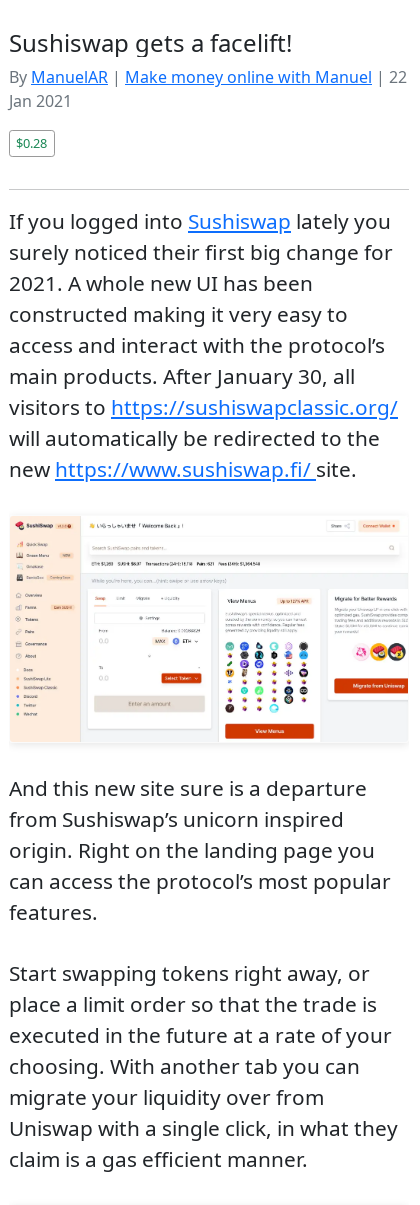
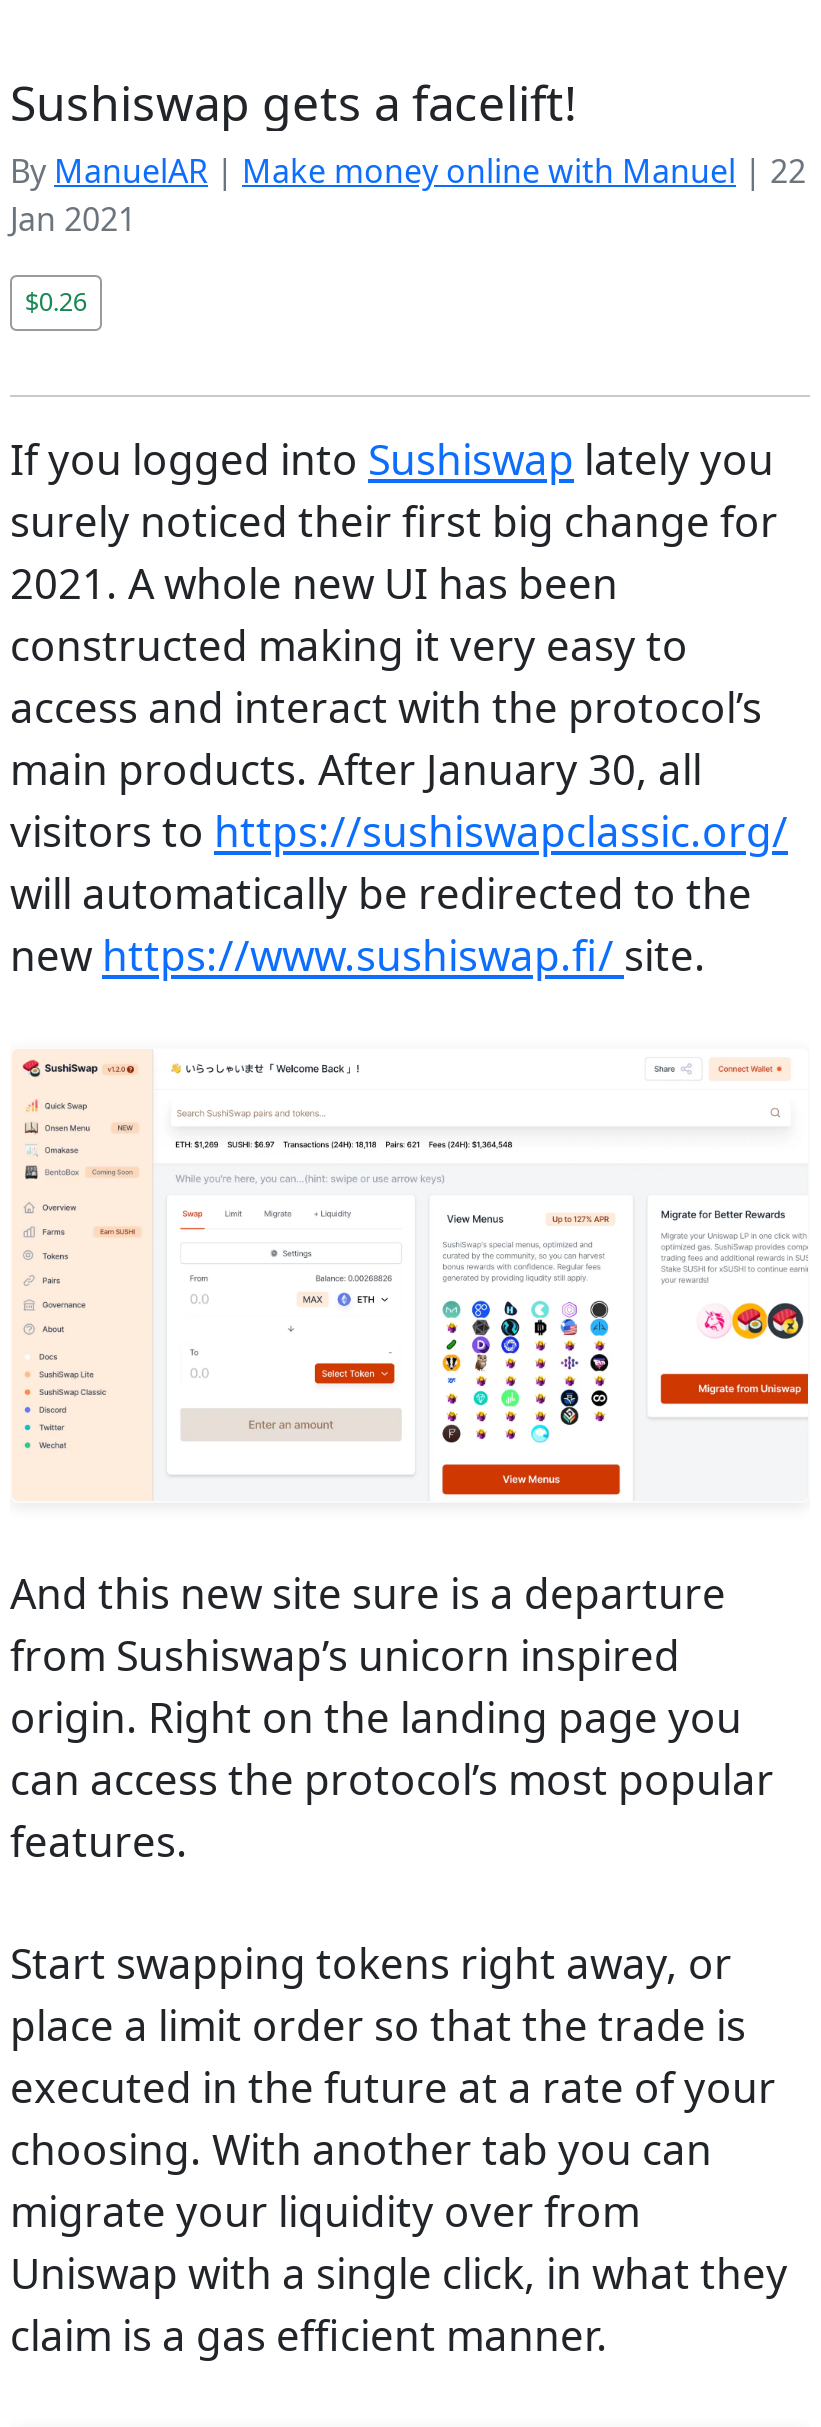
[16,134,47,152] $0.28 -> [25,283,87,319] $0.26

